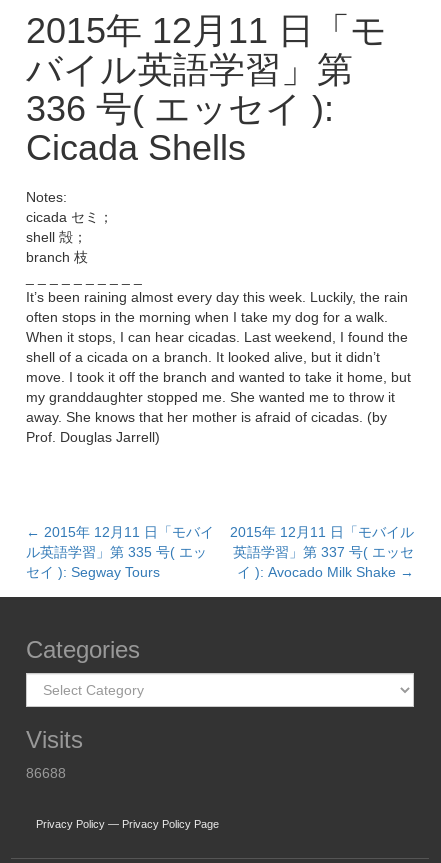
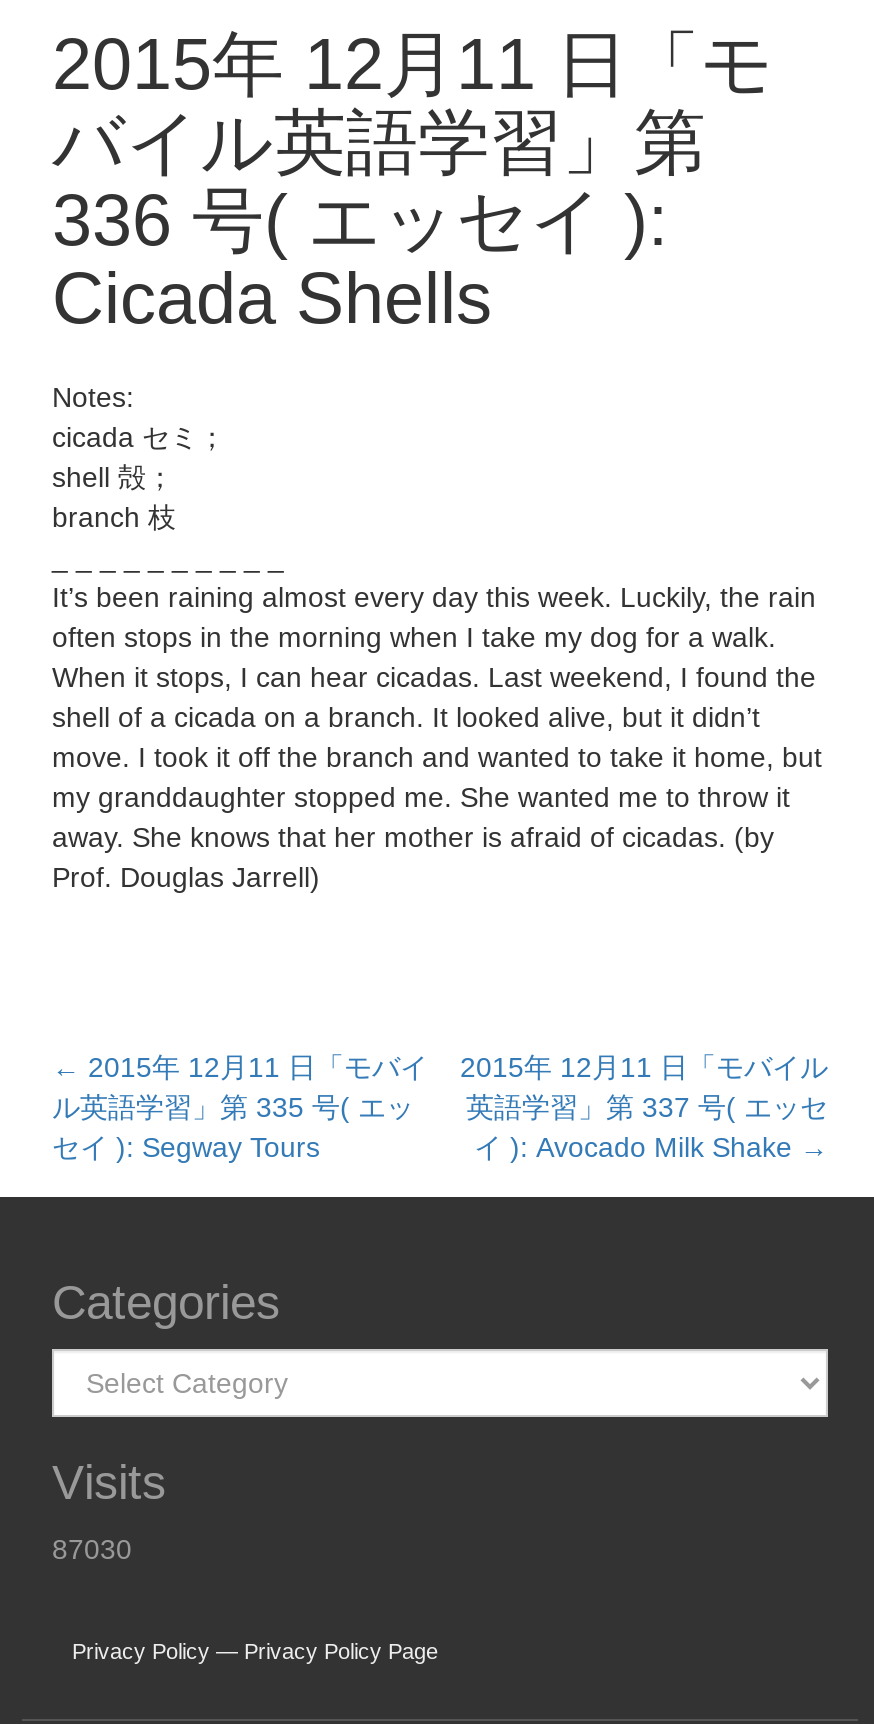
[26,765,66,781] 86688 -> [52,1534,132,1566] 87030

